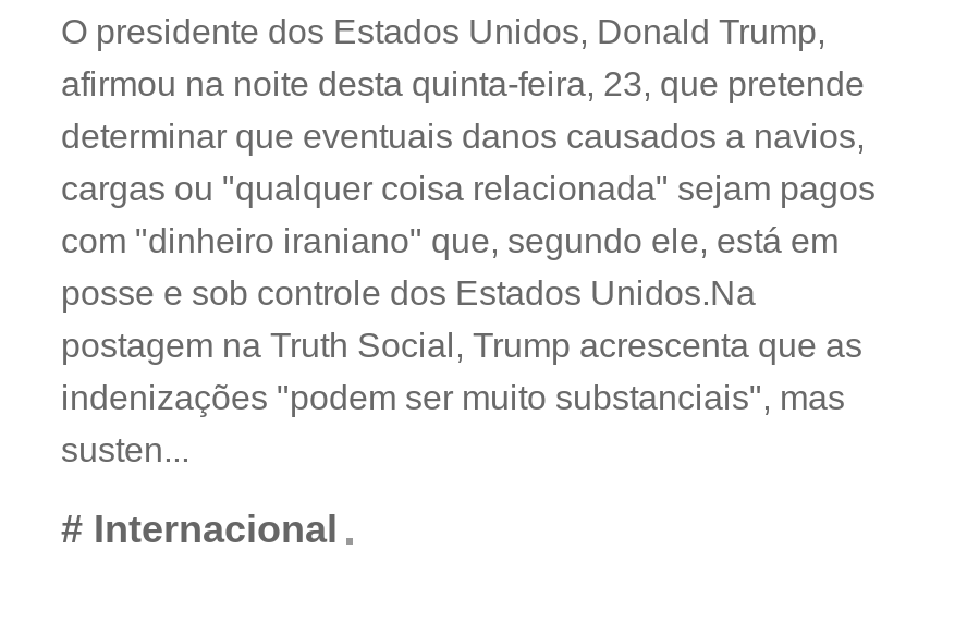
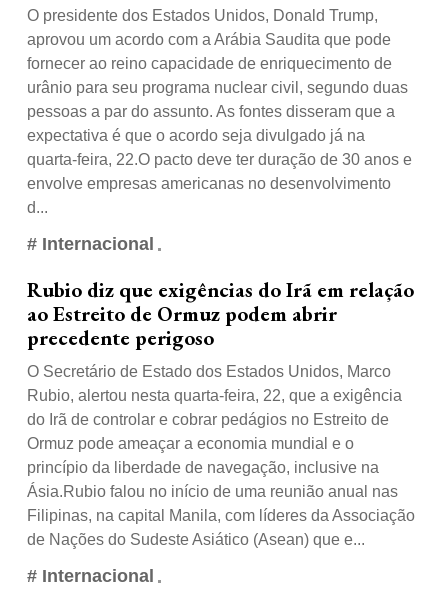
[61,66,876,469] afirmou na noite desta quinta-feira, 23, que pretende | determinar que eventuais danos causados a navios, | cargas ou "qualquer coisa relacionada" sejam pagos | com "dinheiro iraniano" que, segundo ele, está em | posse e sob controle dos Estados Unidos.Na | postagem na Truth Social, Trump acrescenta que as | indenizações "podem ser muito substanciais", mas | susten... -> [27,31,415,548] aprovou um acordo com a Arábia Saudita que pode | fornecer ao reino capacidade de enriquecimento de | urânio para seu programa nuclear civil, segundo duas | pessoas a par do assunto. As fontes disseram que a | expectativa é que o acordo seja divulgado já na | quarta-feira, 22.O pacto deve ter duração de 30 anos e | envolve empresas americanas no desenvolvimento | d... | # Internacional | Rubio diz que exigências do Irã em relação | ao Estreito de Ormuz podem abrir | precedente perigoso | O Secretário de Estado dos Estados Unidos, Marco | Rubio, alertou nesta quarta-feira, 22, que a exigência | do Irã de controlar e cobrar pedágios no Estreito de | Ormuz pode ameaçar a economia mundial e o | princípio da liberdade de navegação, inclusive na | Ásia.Rubio falou no início de uma reunião anual nas | Filipinas, na capital Manila, com líderes da Associação | de Nações do Sudeste Asiático (Asean) que e...

